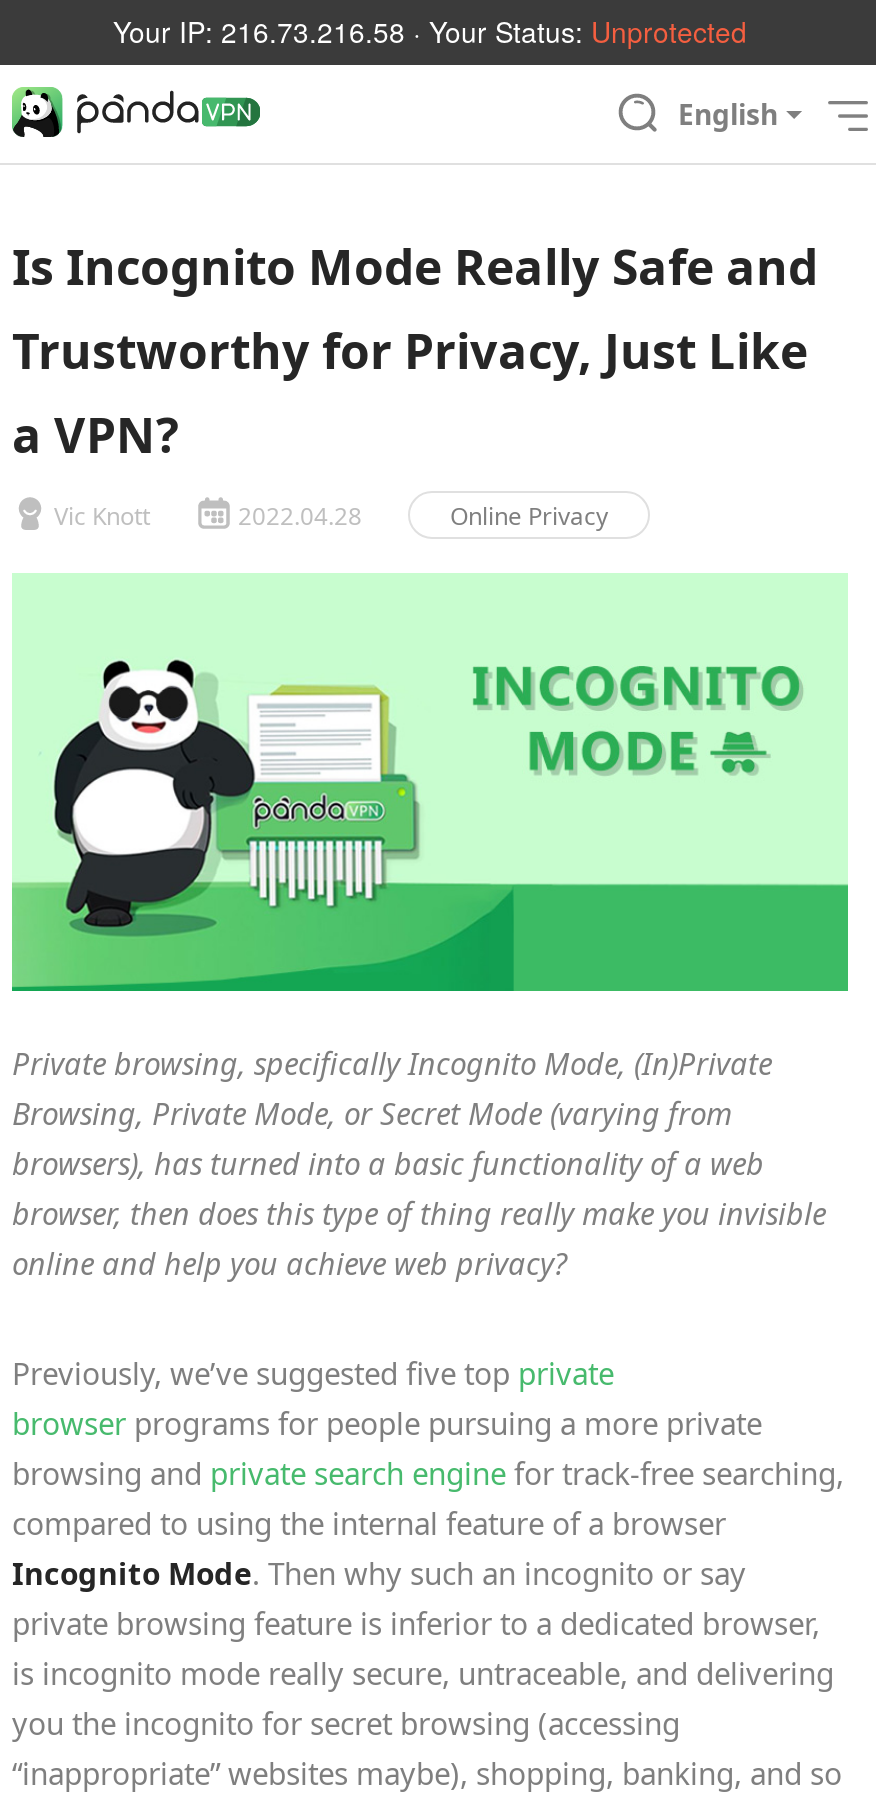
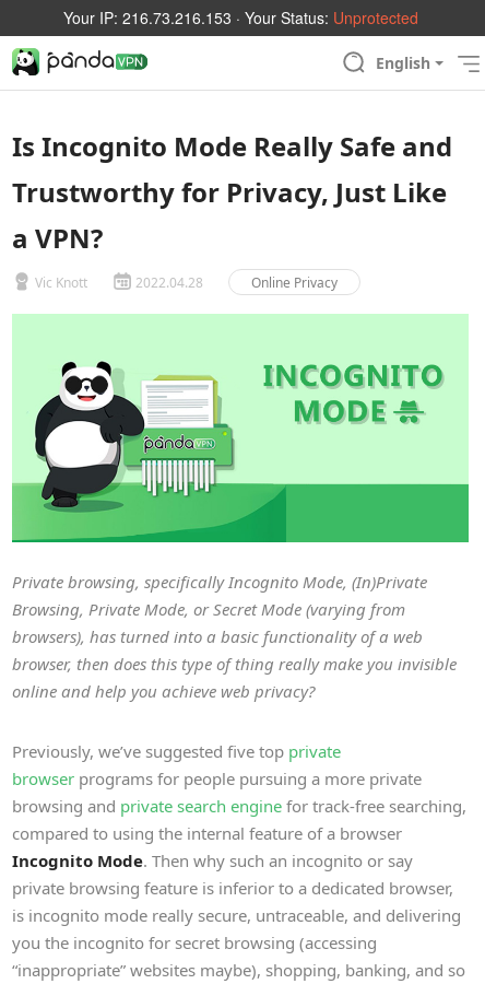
[113,11,747,51] Your IP: 216.73.216.58 · Your Status: Unprotected -> [63,7,418,28] Your IP: 216.73.216.153 · Your Status: Unprotected

